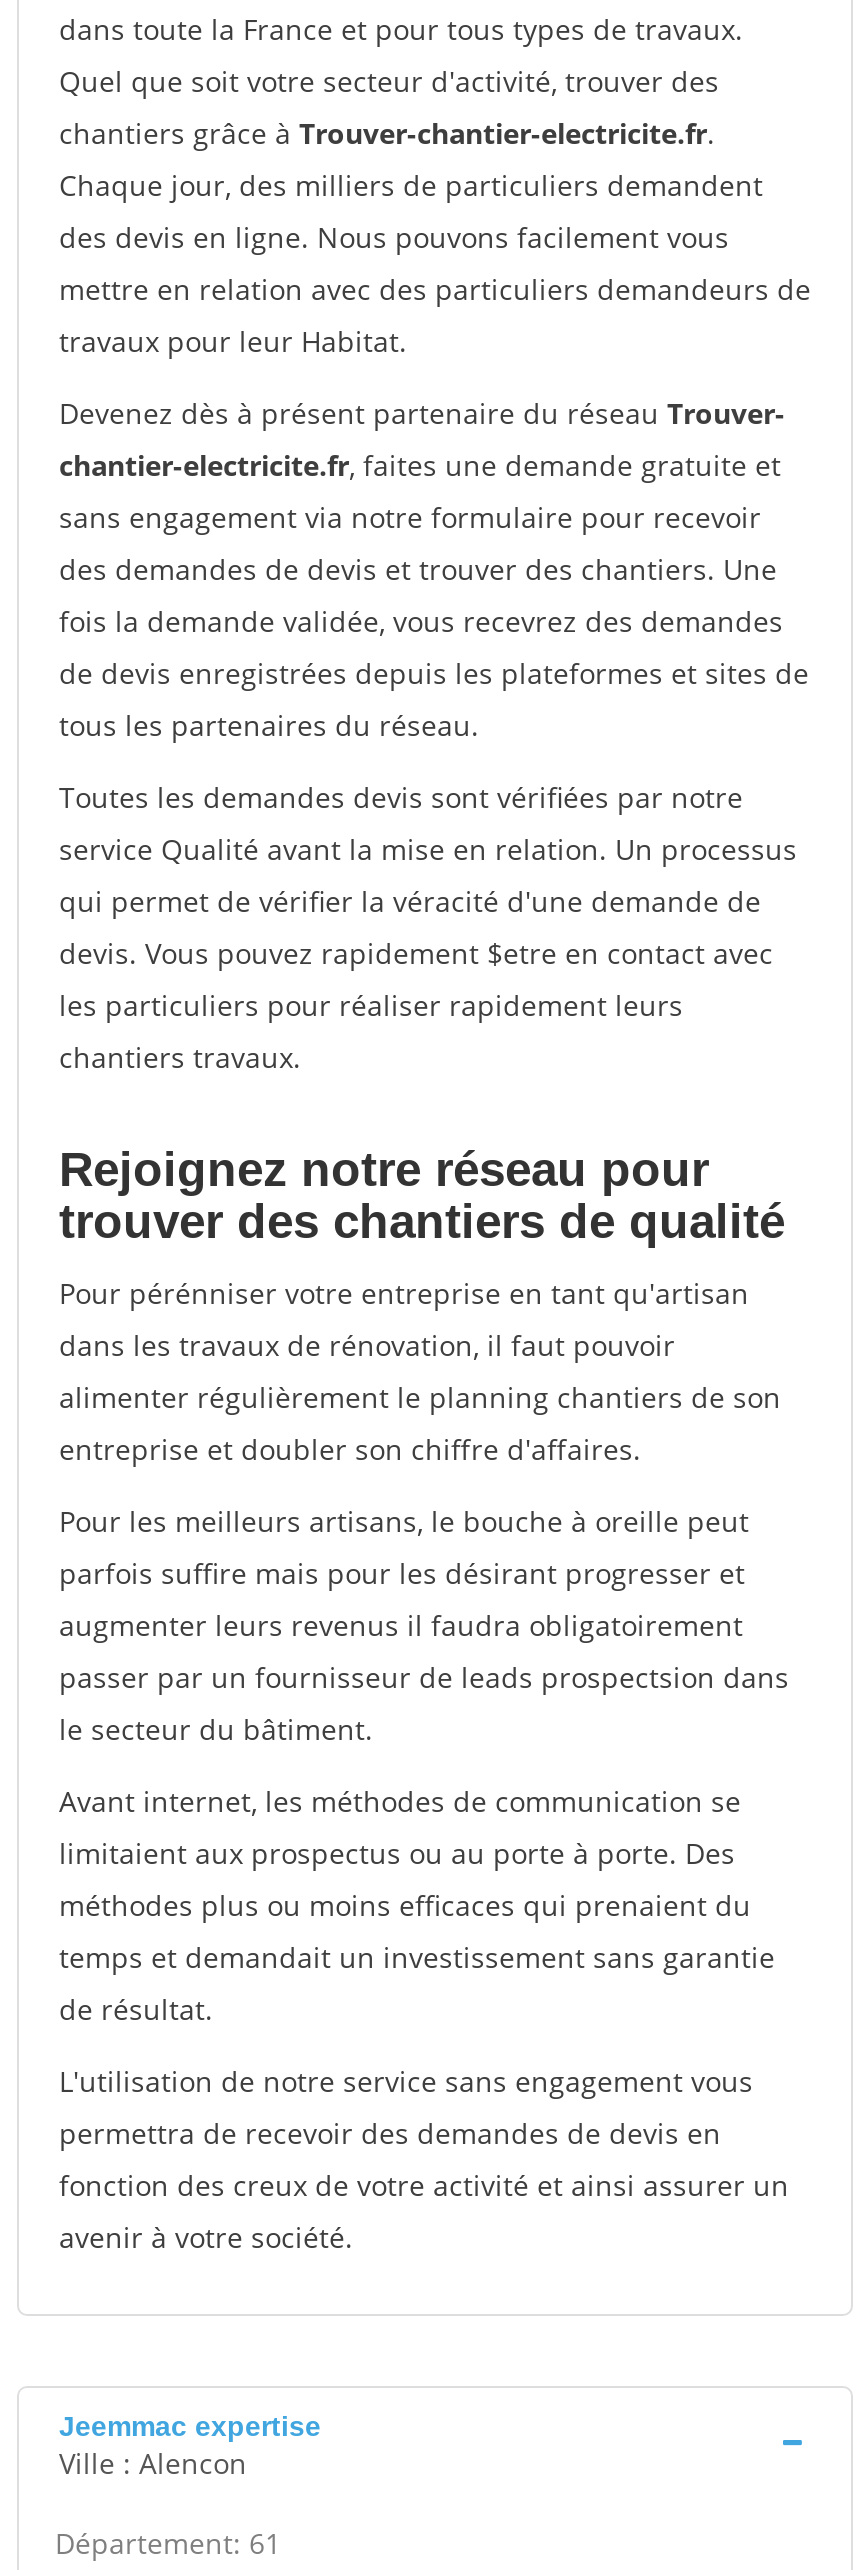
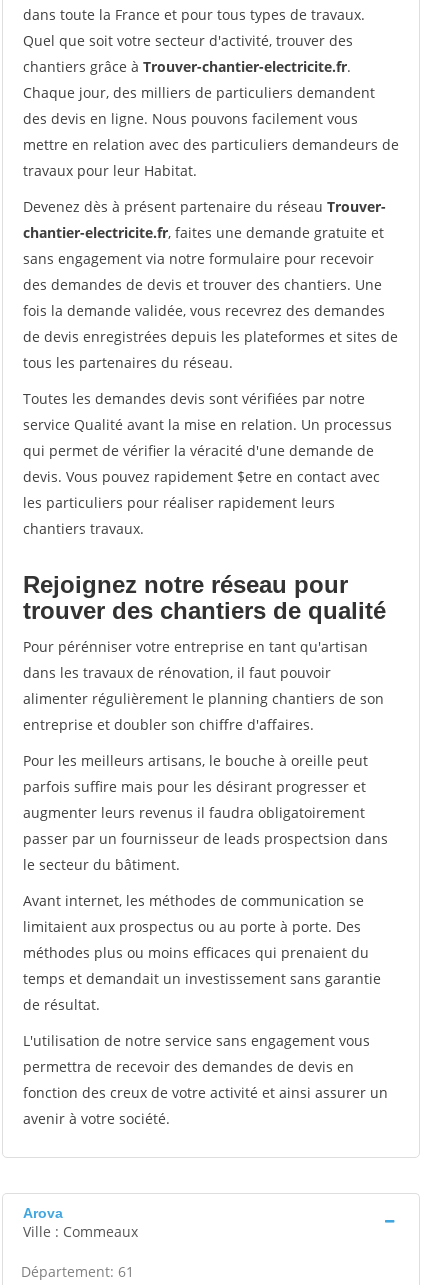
[59,2410,321,2482] Jeemmac expertise | Ville : Alencon -> [23,1205,138,1241] Arova | Ville : Commeaux

